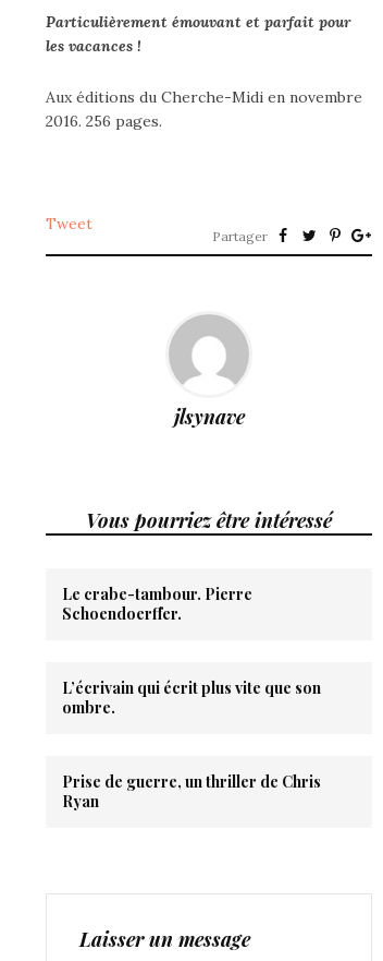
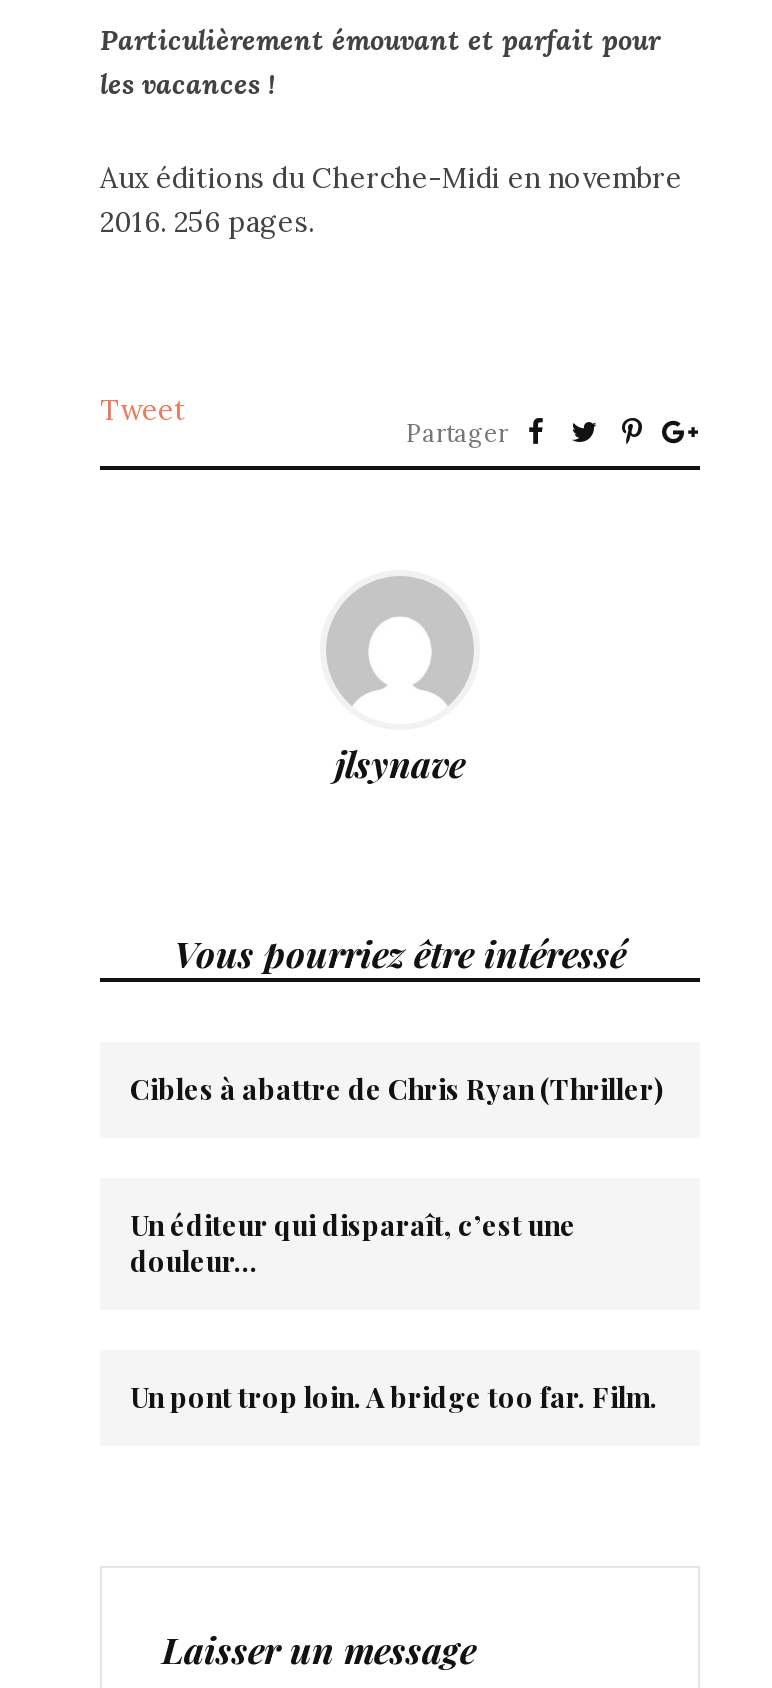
[62,583,252,624] Le crabe-tambour. Pierre | Schoendoerffer. -> [130,1069,664,1107] Cibles à abattre de Chris Ryan (Thriller)
[62,677,321,717] L’écrivain qui écrit plus vite que son | ombre. -> [130,1205,576,1279] Un éditeur qui disparaît, c’est une | douleur…
[62,771,321,811] Prise de guerre, un thriller de Chris | Ryan -> [130,1377,658,1415] Un pont trop loin. A bridge too far. Film.

